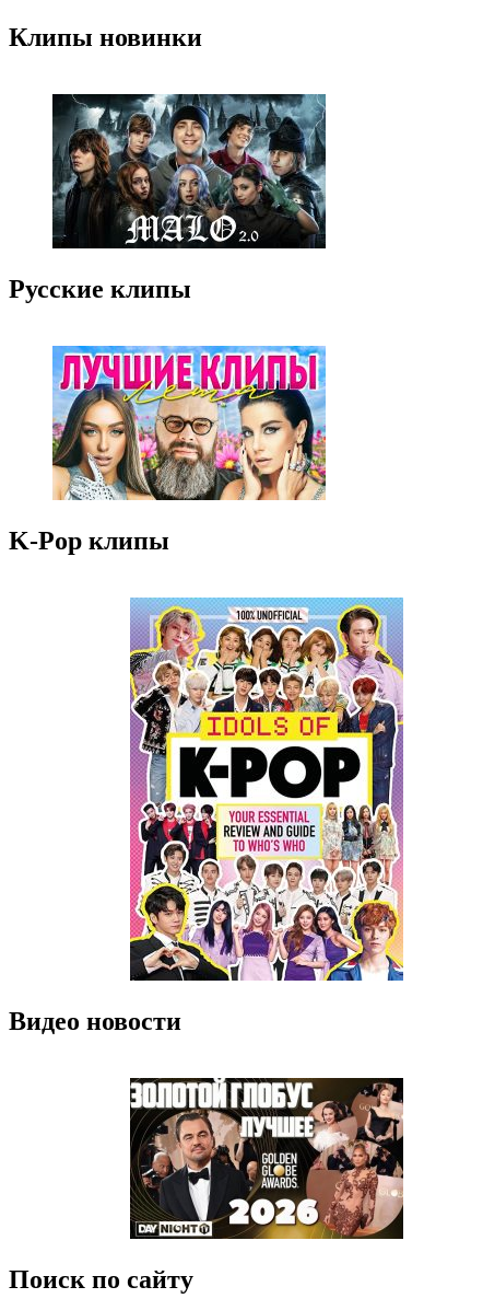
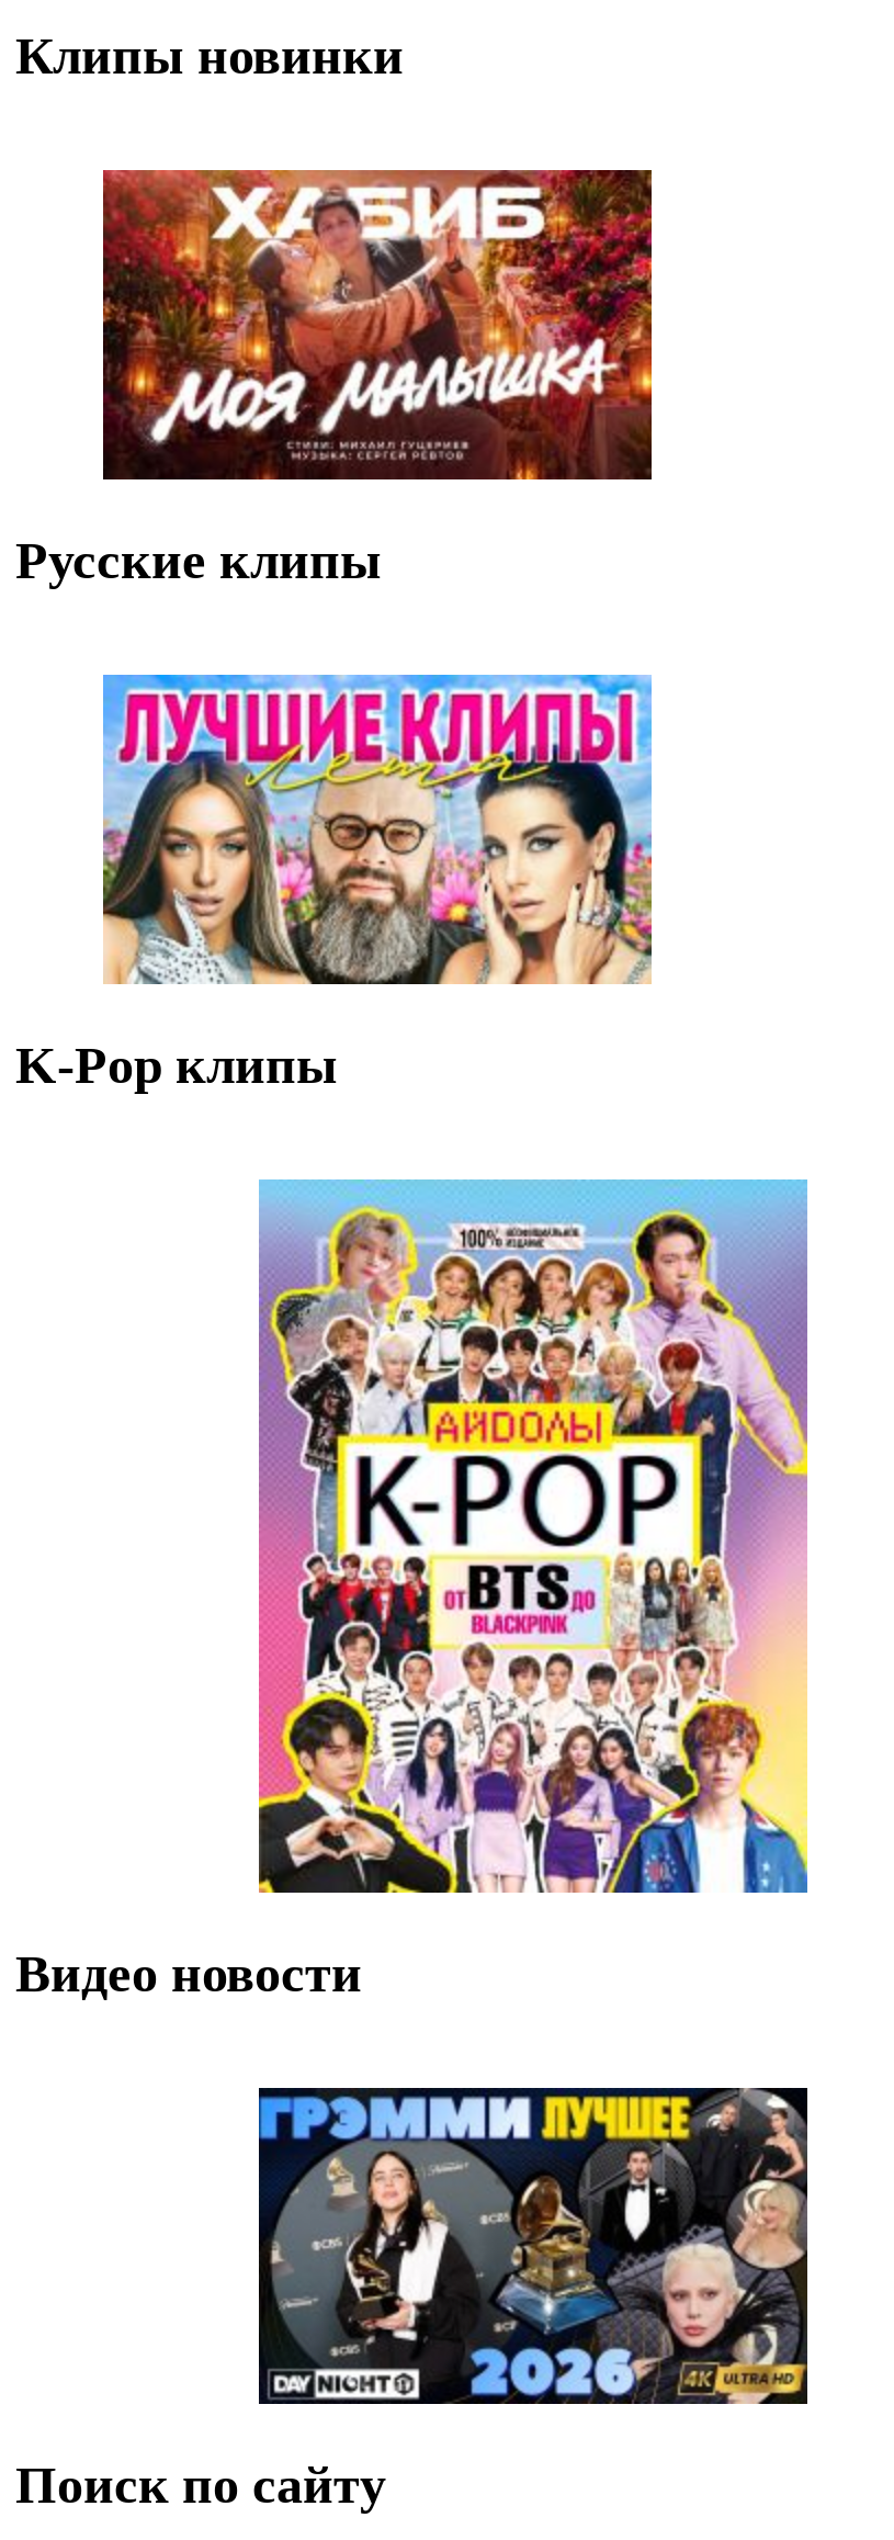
[51,93,327,250] [image] -> [101,168,654,482] [image]
[129,603,403,982] [image] -> [257,1193,810,1895] [image]
[129,1078,404,1240] [image] -> [257,2088,810,2406] [image]

